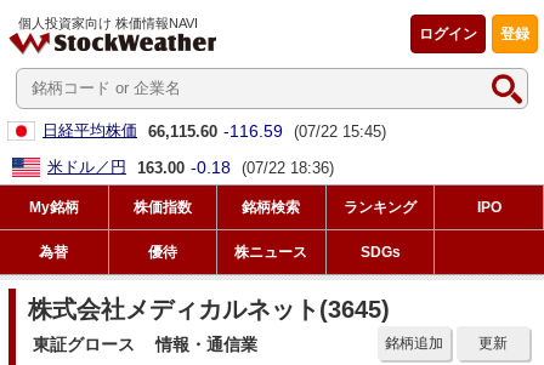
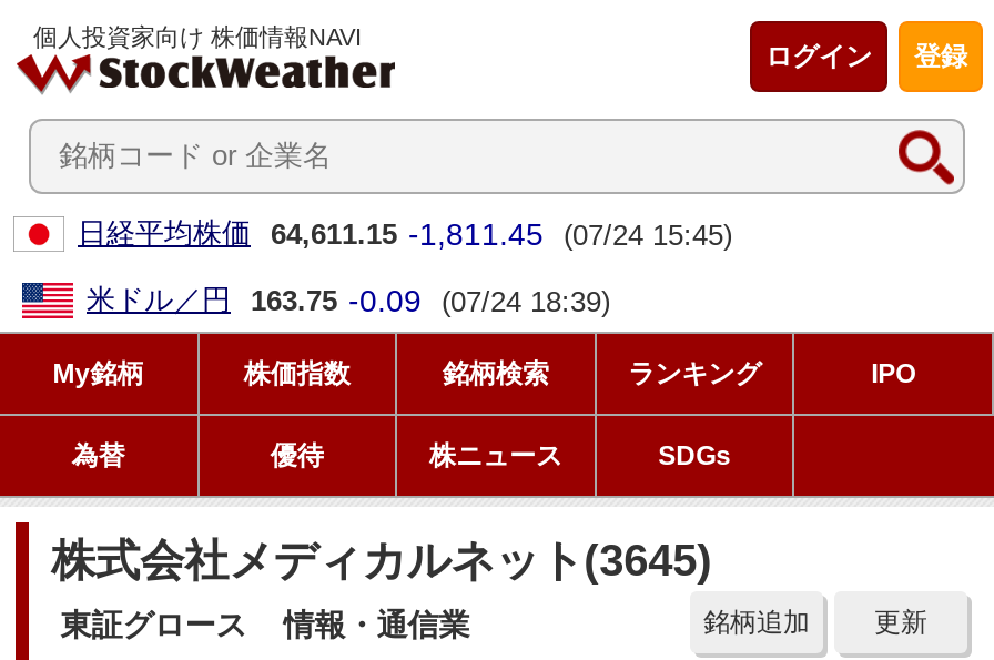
[42,121,386,140] 日経平均株価 66,115.60 -116.59 (07/22 15:45) -> [78,215,732,251] 日経平均株価 64,611.15 -1,811.45 (07/24 15:45)
[47,157,334,176] 米ドル／円 163.00 -0.18 (07/22 18:36) -> [87,282,610,317] 米ドル／円 163.75 -0.09 (07/24 18:39)

